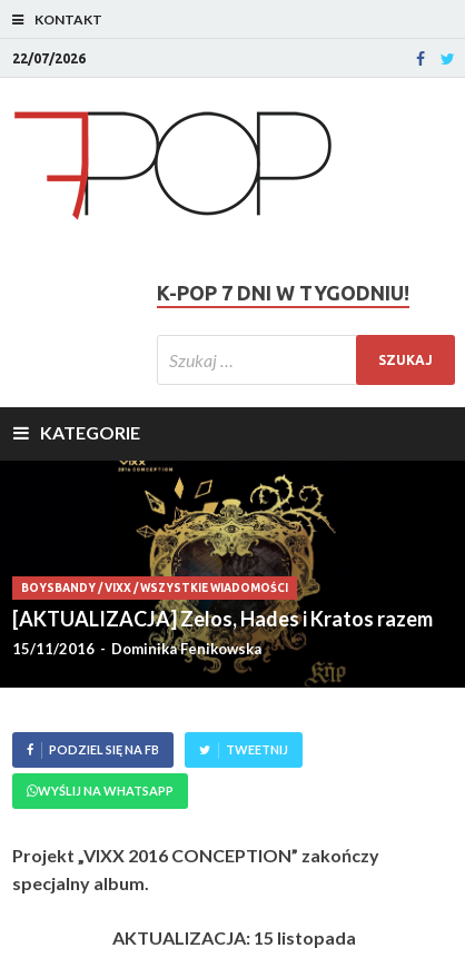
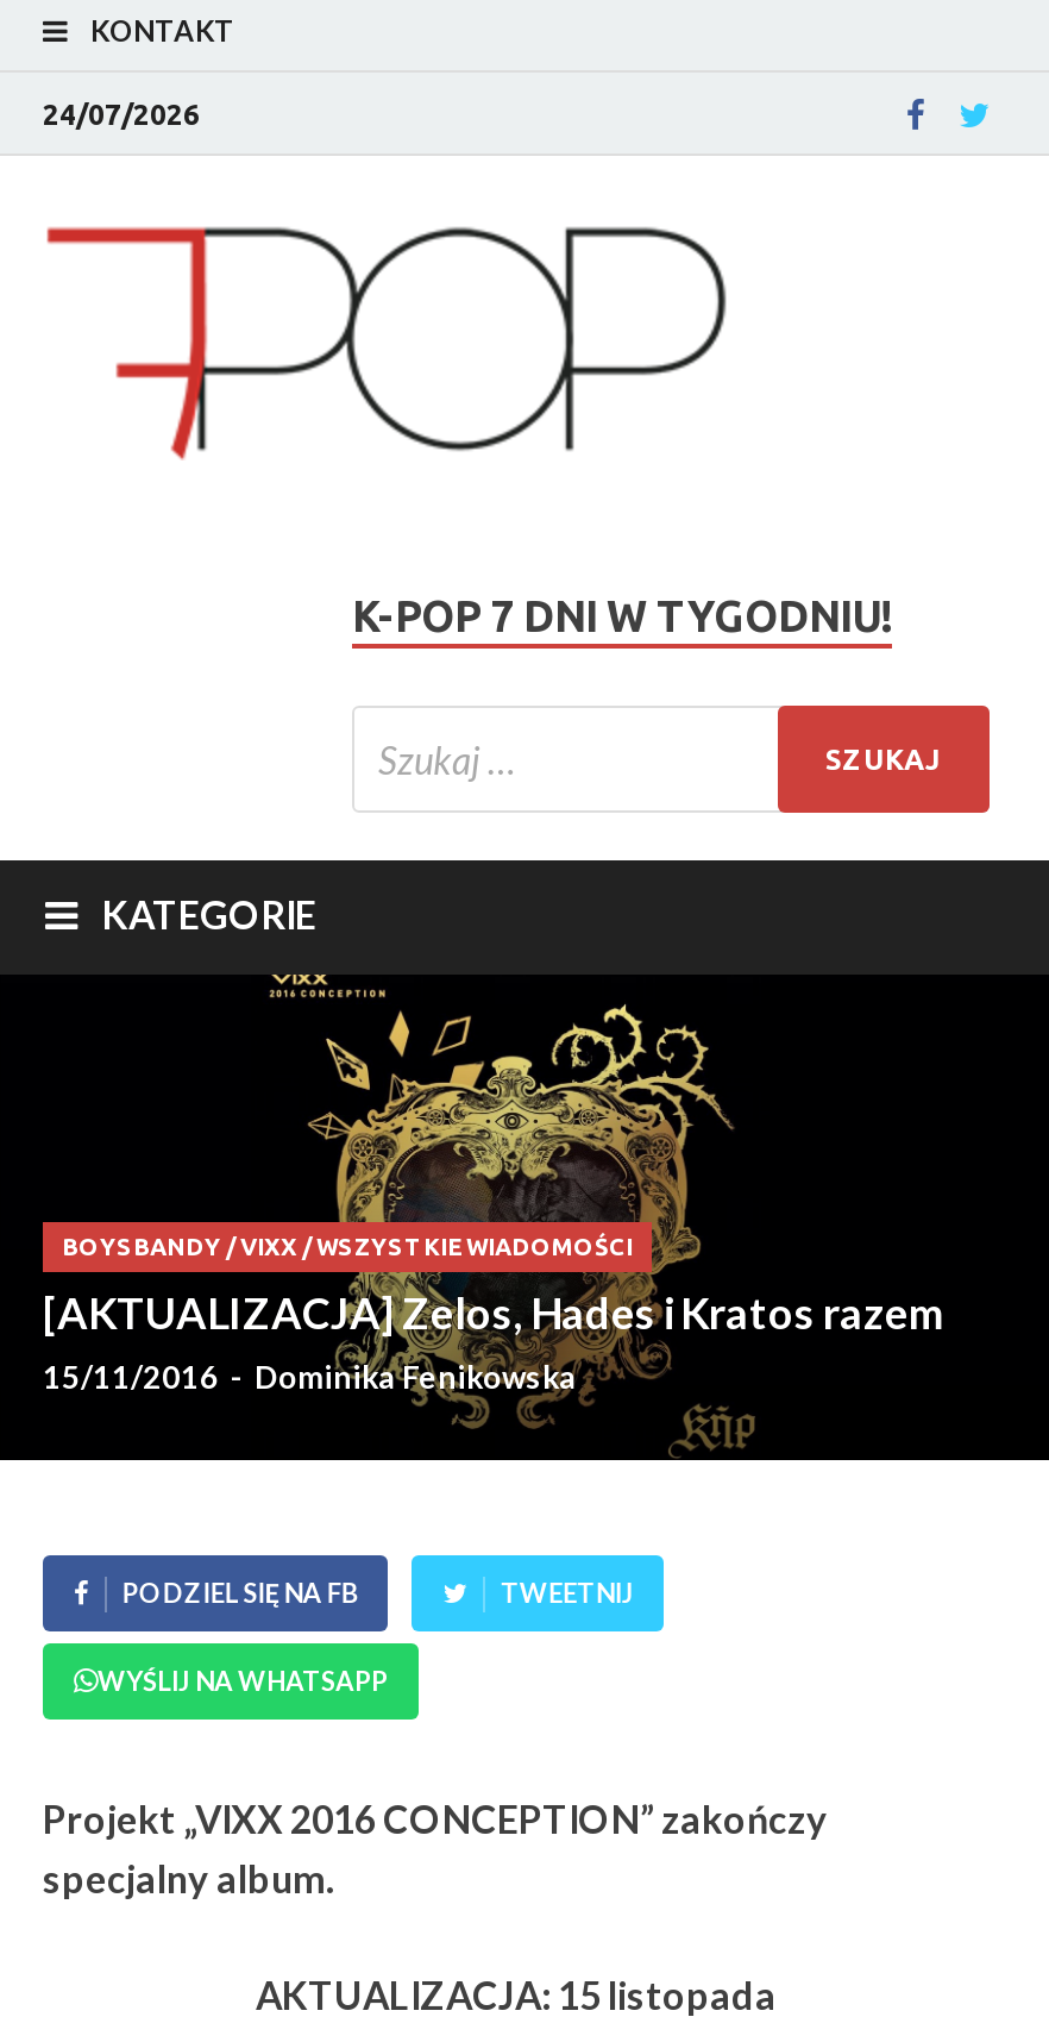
[12,51,86,65] 22/07/2026 -> [43,98,200,129] 24/07/2026

